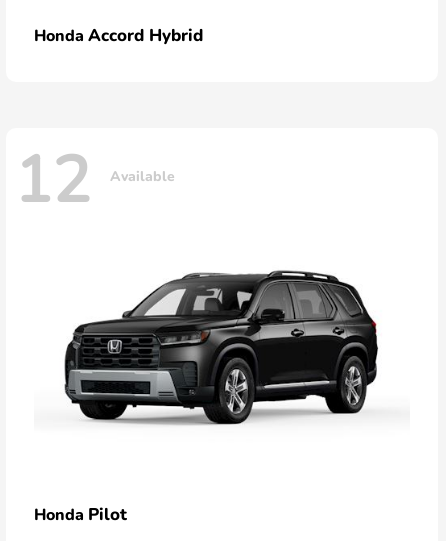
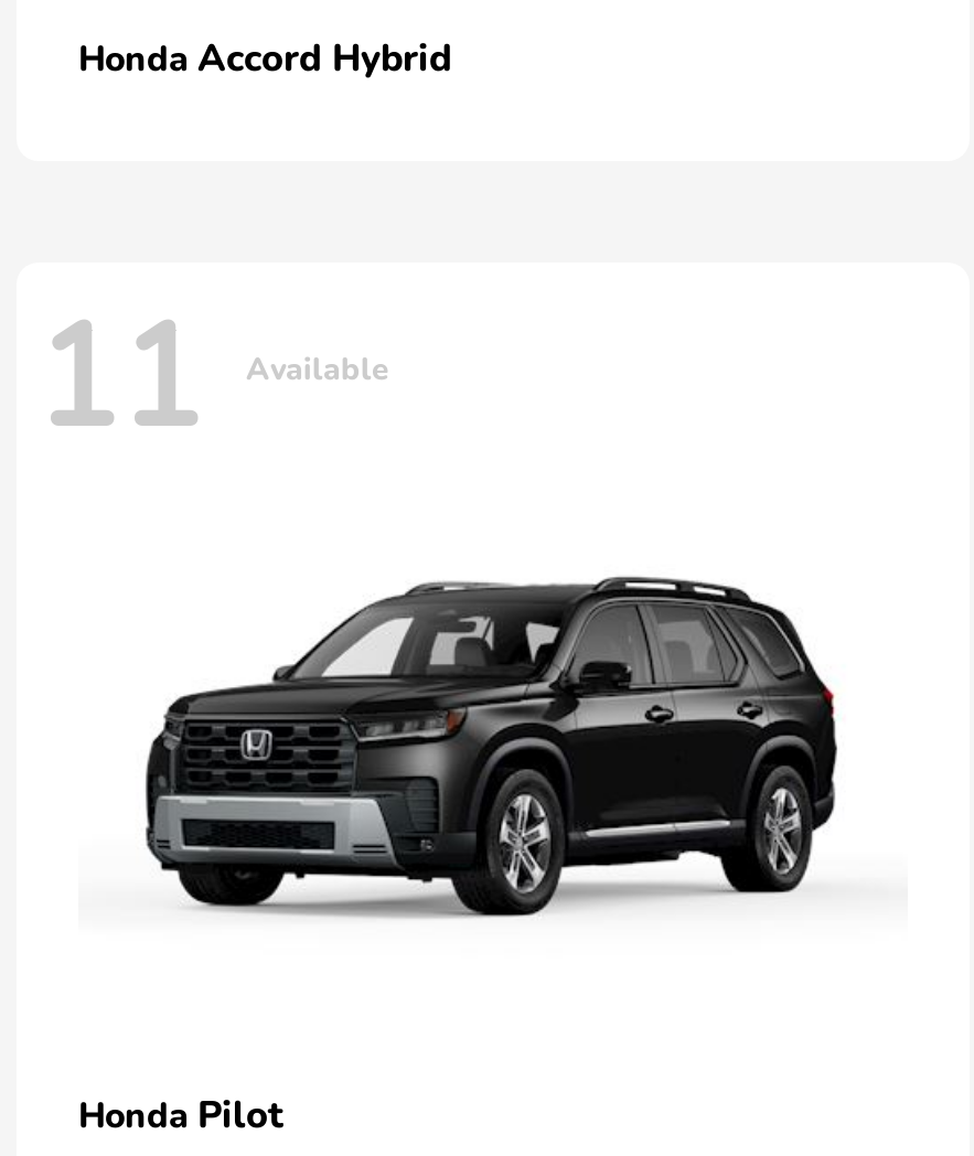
[14,137,175,225] 12 Available -> [34,282,389,476] 11 Available

